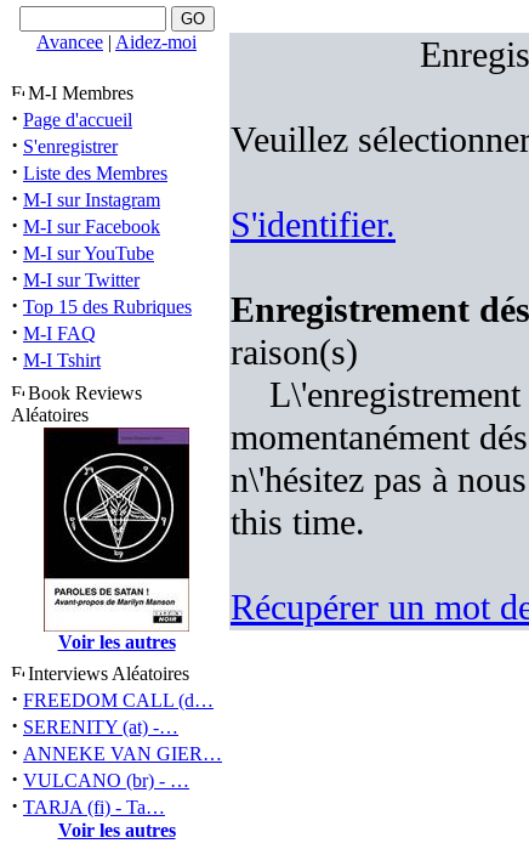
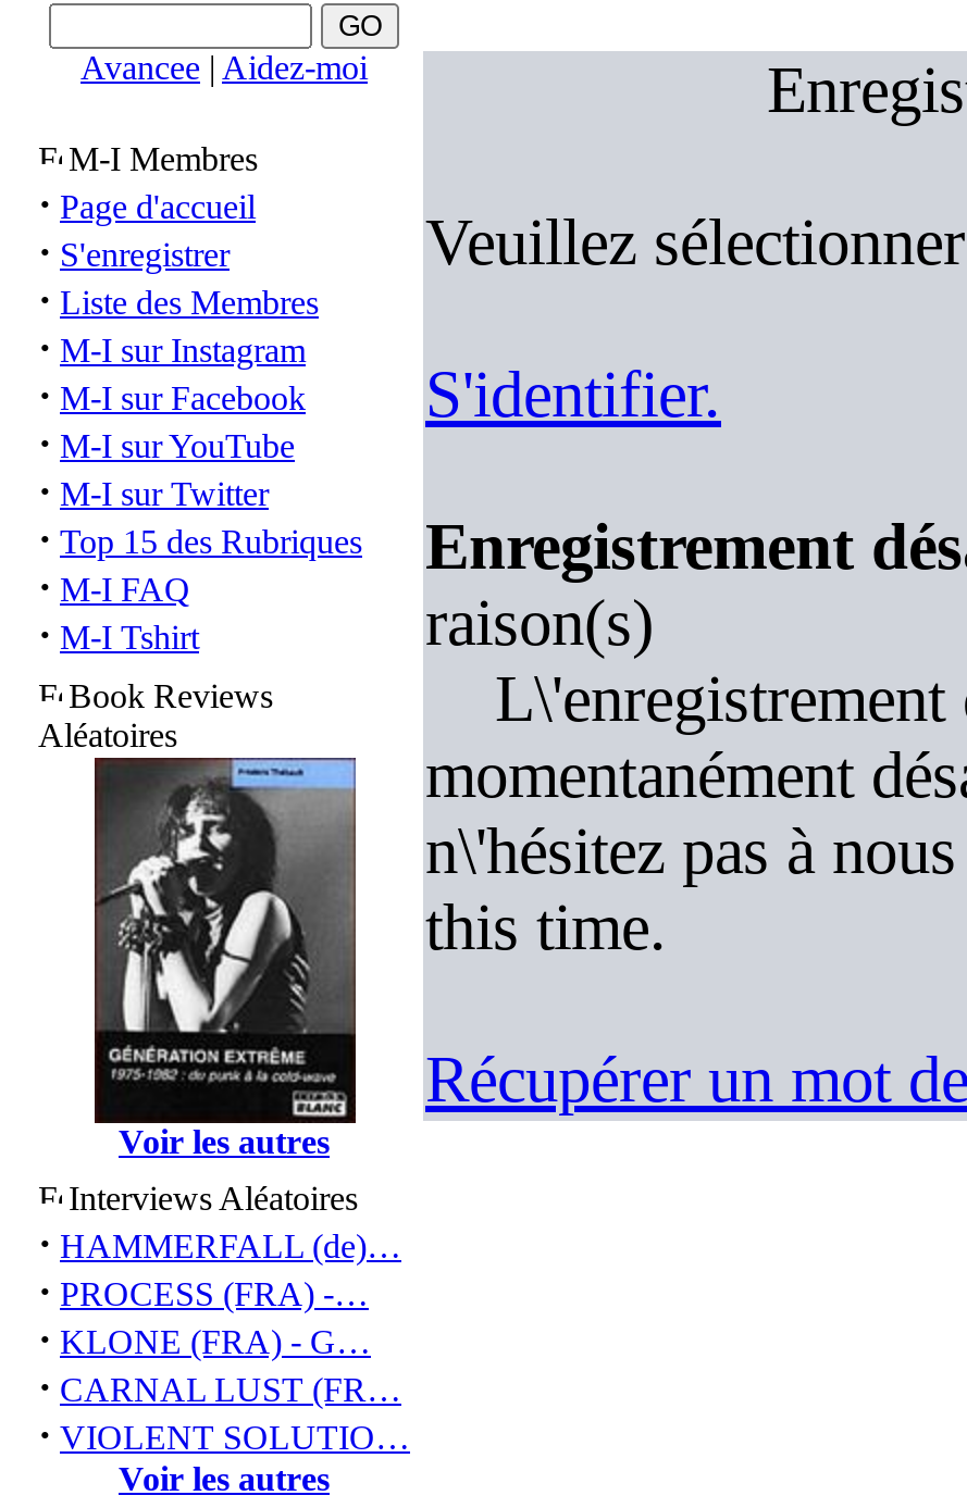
[42,428,190,623] [image] -> [92,758,358,1108] [image]
[11,686,222,819] · FREEDOM CALL (d… | · SERENITY (at) -… | · ANNEKE VAN GIER… | · VULCANO (br) - … | · TARJA (fi) - Ta… -> [38,1221,410,1458] · HAMMERFALL (de)… | · PROCESS (FRA) -… | · KLONE (FRA) - G… | · CARNAL LUST (FR… | · VIOLENT SOLUTIO…

